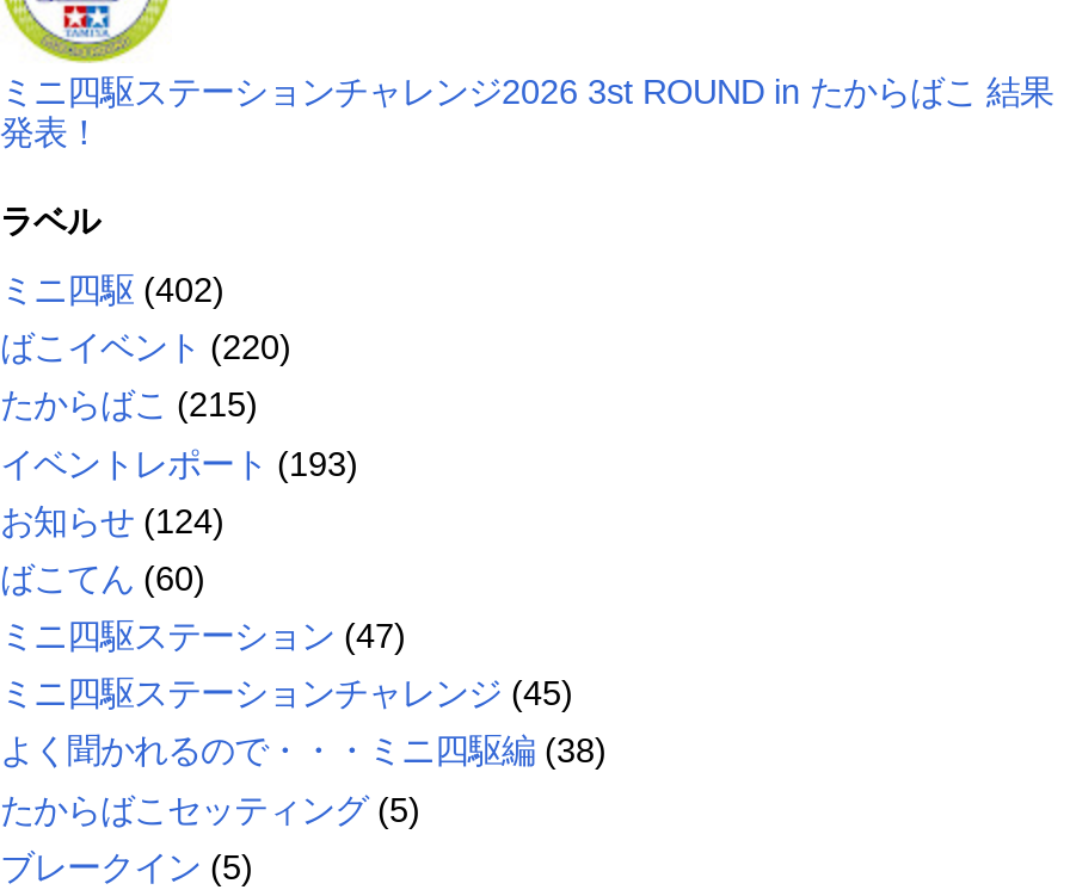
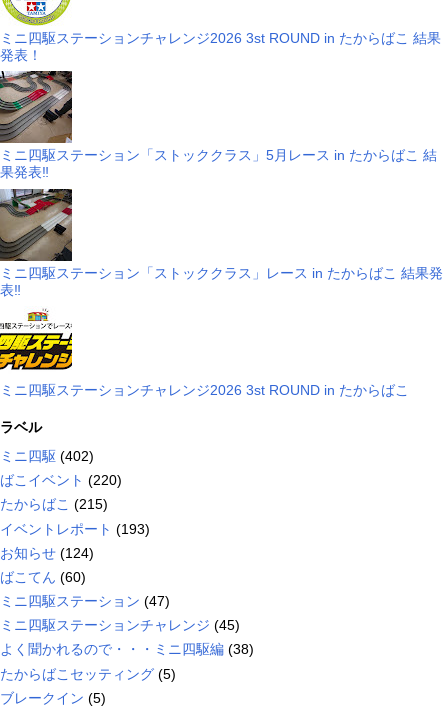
none -> [0,70,437,180] [image] | ミニ四駆ステーション「ストッククラス」5月レース in たからばこ 結 | 果発表‼
none -> [0,188,443,298] [image] | ミニ四駆ステーション「ストッククラス」レース in たからばこ 結果発 | 表‼
none -> [0,311,409,398] [image] | ミニ四駆ステーションチャレンジ2026 3st ROUND in たからばこ

